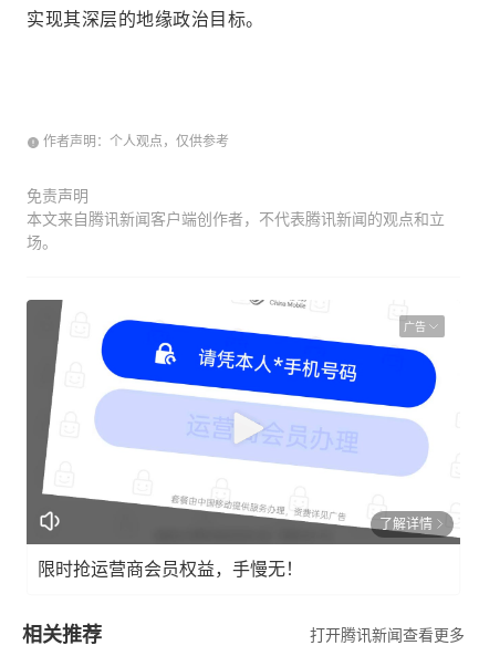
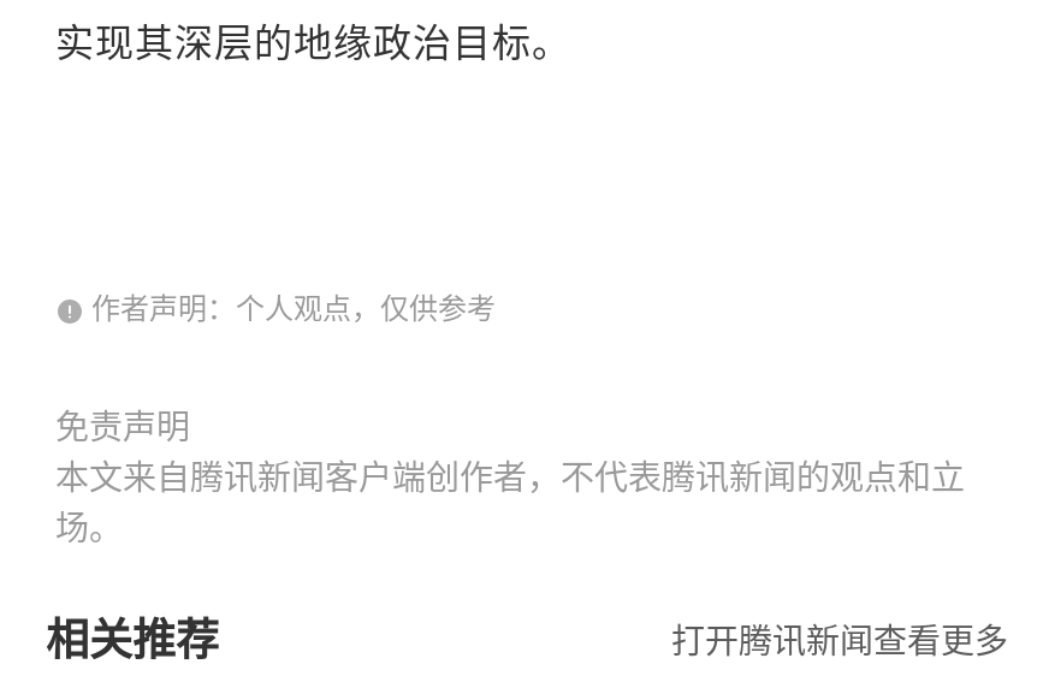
[25,299,461,545] [image] | 广告 -> none
[38,516,433,578] 了解详情 | 限时抢运营商会员权益，手慢无！ -> none

